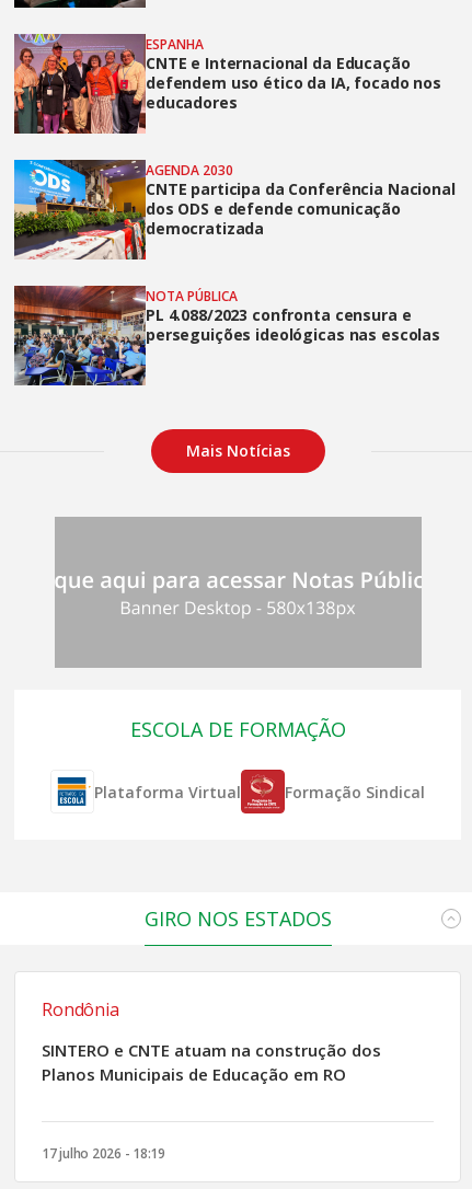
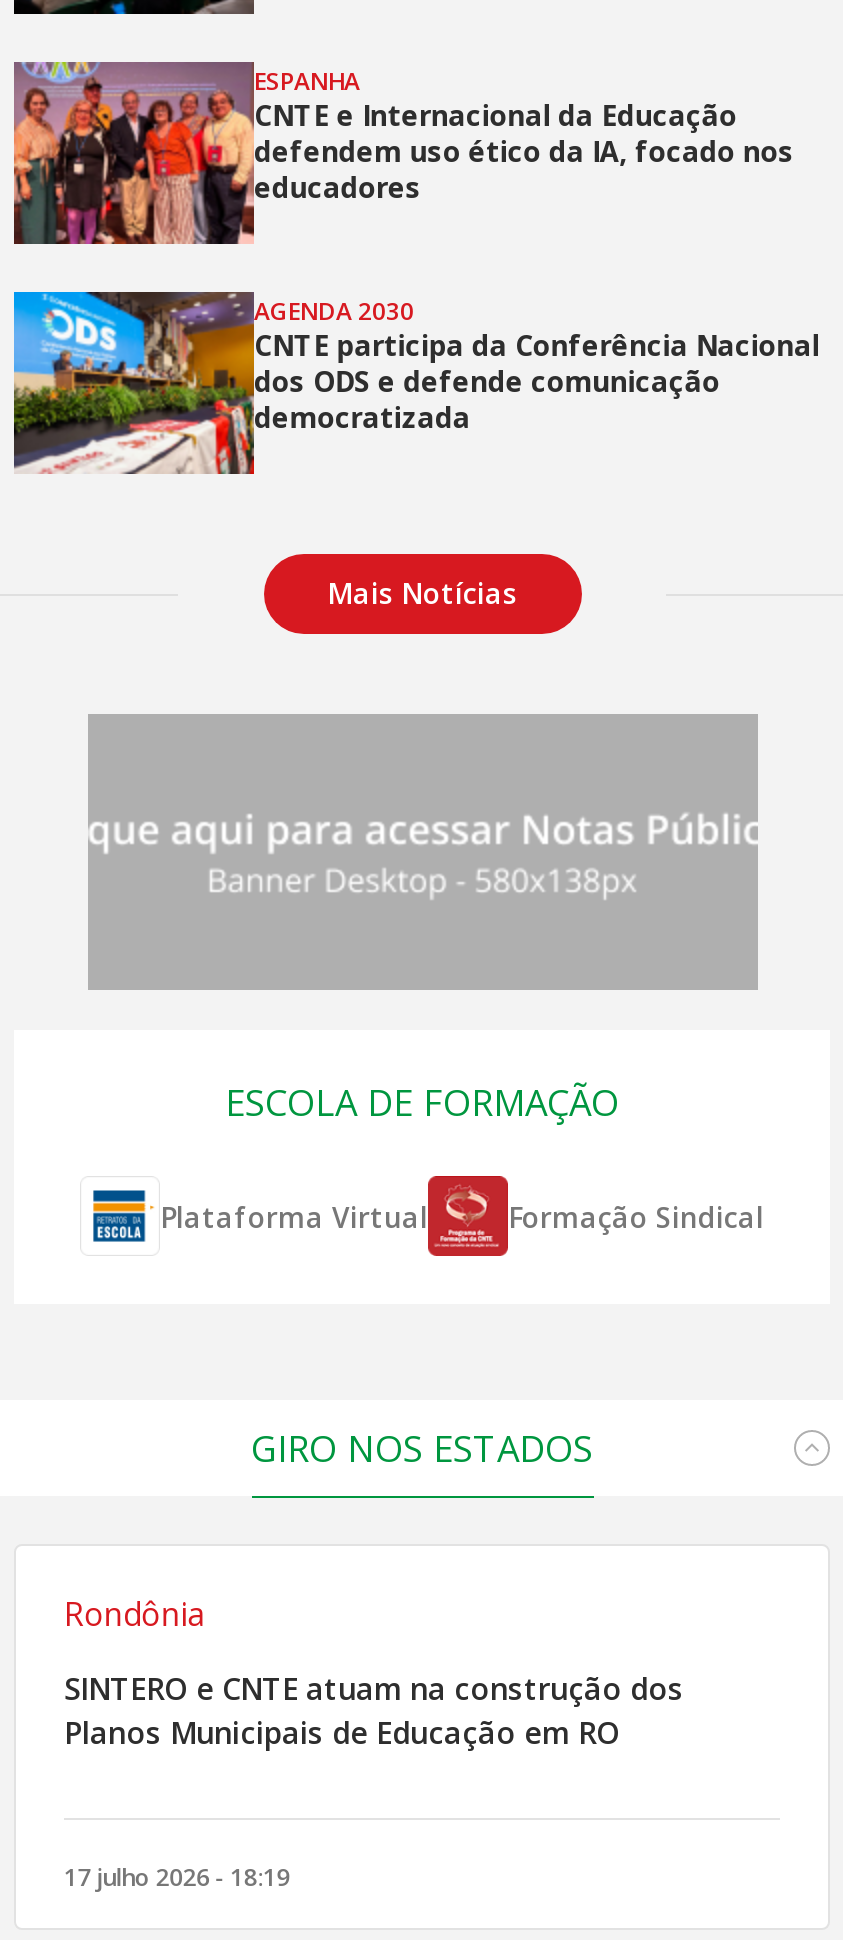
[13,285,440,386] [image] | NOTA PÚBLICA | PL 4.088/2023 confronta censura e | perseguições ideológicas nas escolas -> none

